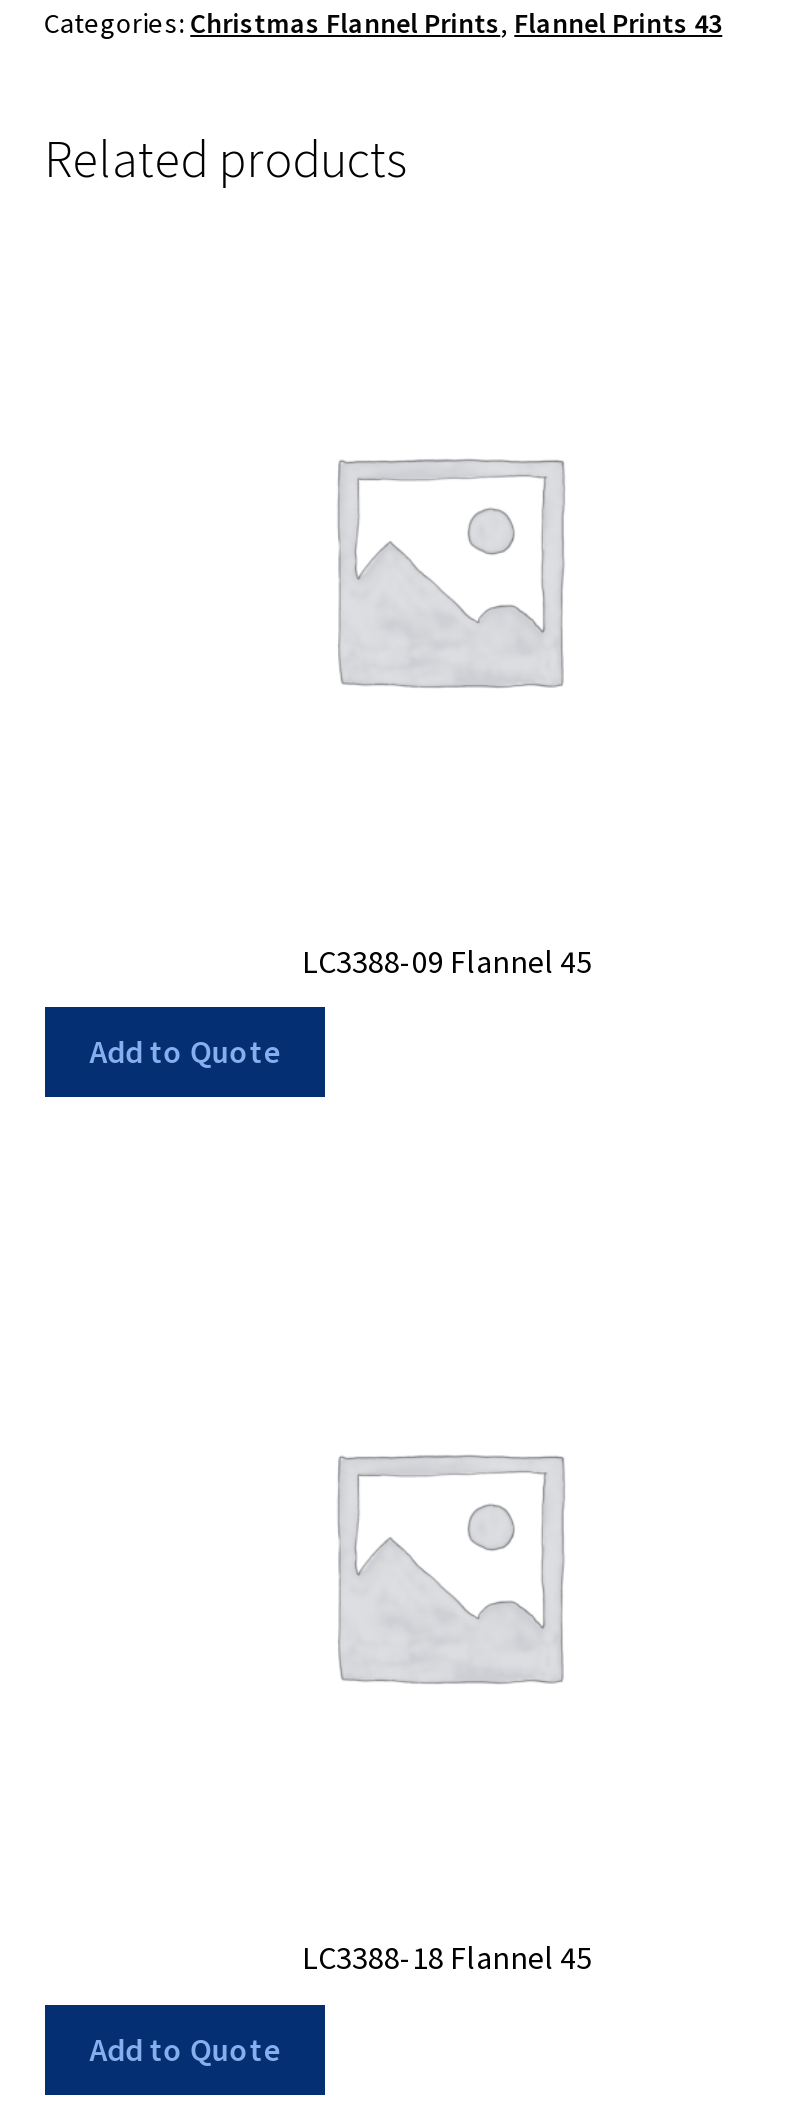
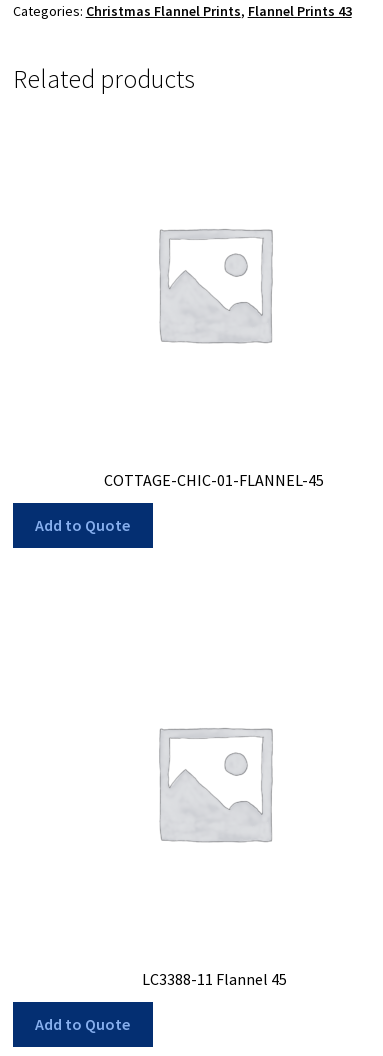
[302,940,592,980] LC3388-09 Flannel 45 -> [104,470,324,490] COTTAGE-CHIC-01-FLANNEL-45
[302,1937,592,1977] LC3388-18 Flannel 45 -> [141,969,286,989] LC3388-11 Flannel 45

